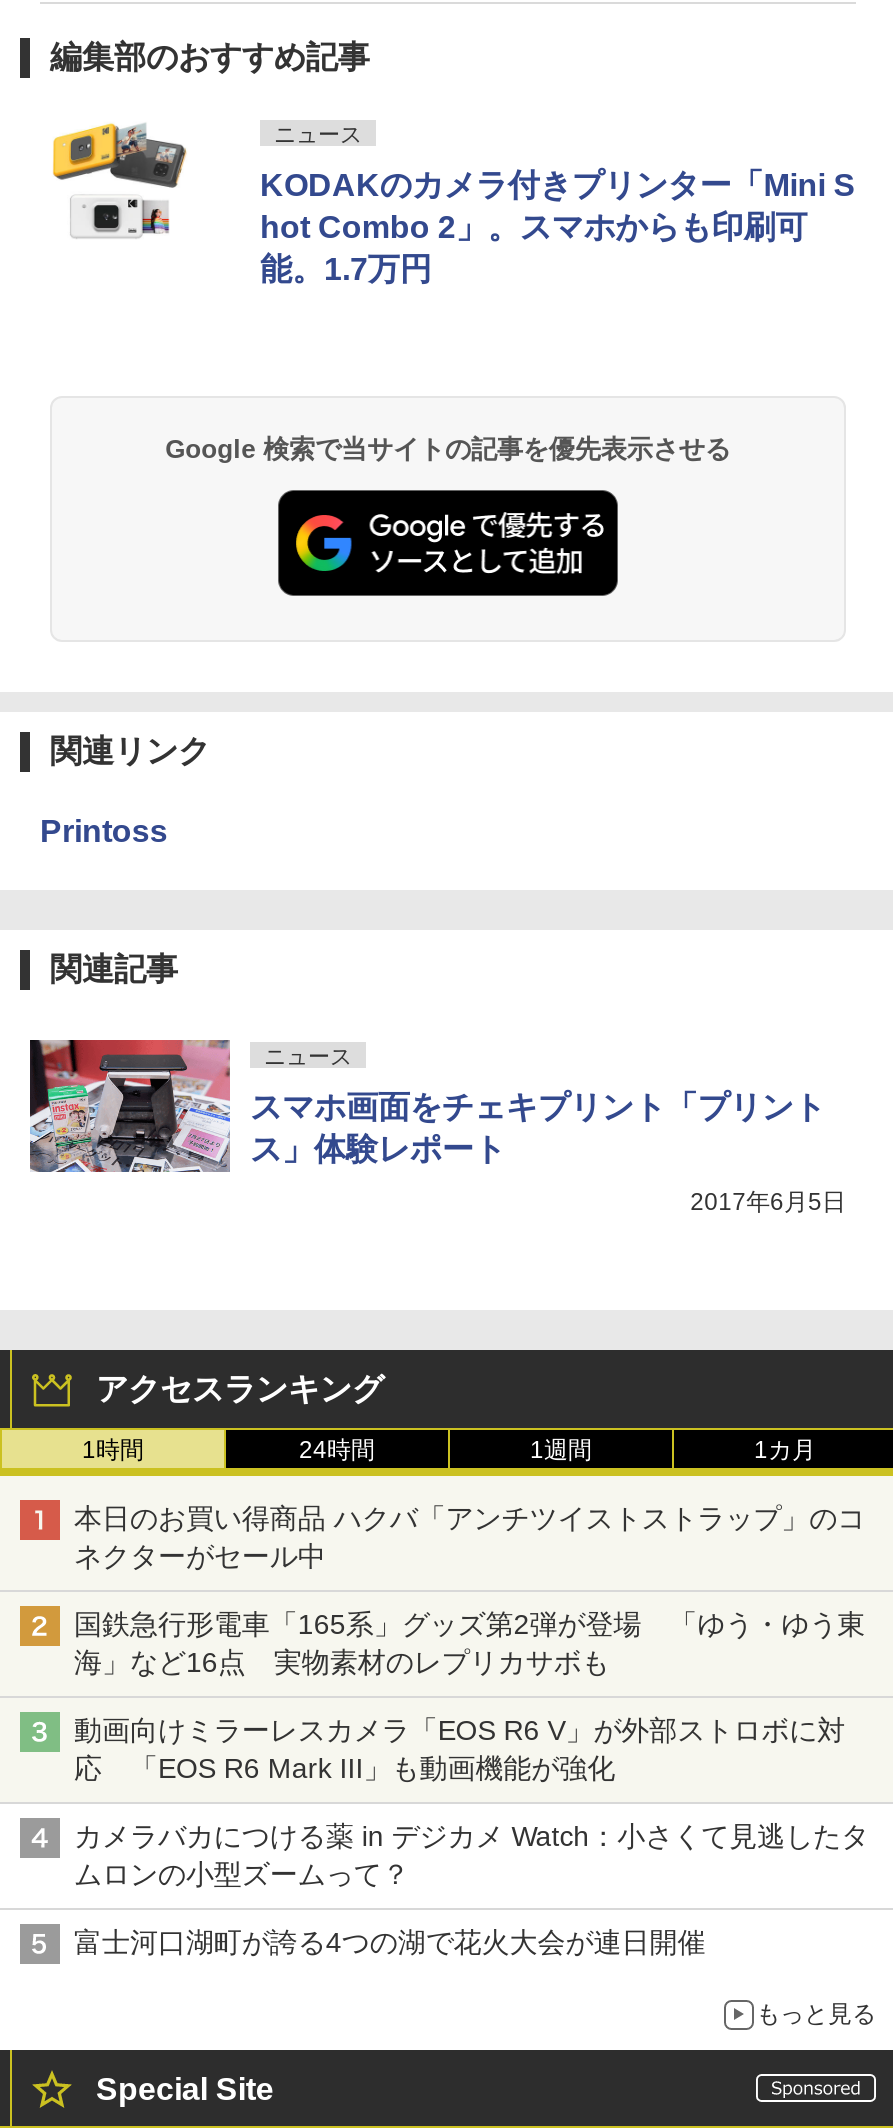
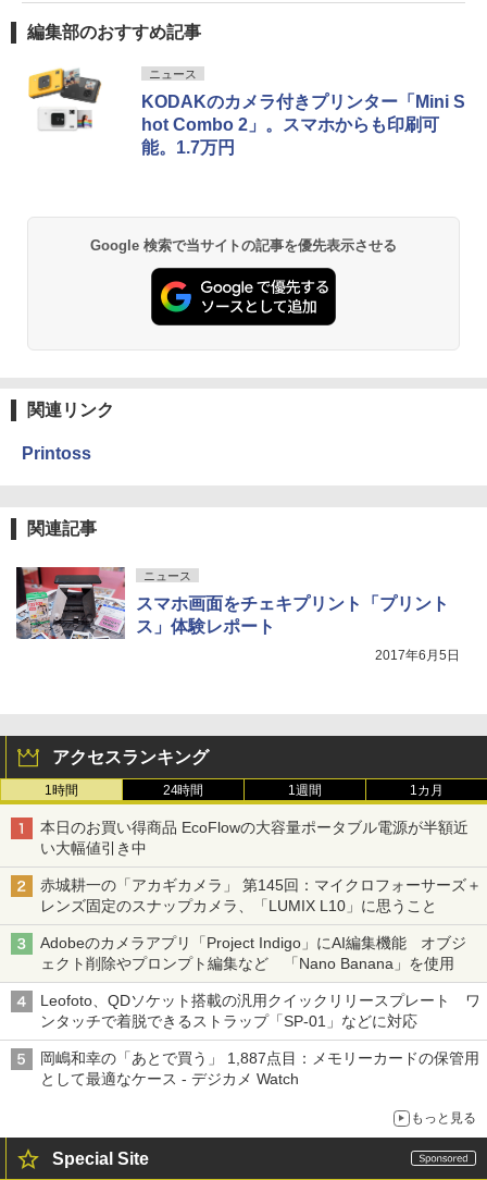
[74,1502,865,1572] 本日のお買い得商品 ハクバ「アンチツイストストラップ」のコ | ネクターがセール中 -> [40,818,468,856] 本日のお買い得商品 EcoFlowの大容量ポータブル電源が半額近 | い大幅値引き中
[74,1608,865,1678] 国鉄急行形電車「165系」グッズ第2弾が登場 「ゆう・ゆう東 | 海」など16点 実物素材のレプリカサボも -> [40,876,481,914] 赤城耕一の「アカギカメラ」 第145回：マイクロフォーサーズ＋ | レンズ固定のスナップカメラ、「LUMIX L10」に思うこと
[74,1714,845,1784] 動画向けミラーレスカメラ「EOS R6 V」が外部ストロボに対 | 応 「EOS R6 Mark III」も動画機能が強化 -> [40,934,467,972] Adobeのカメラアプリ「Project Indigo」にAI編集機能 オブジ | ェクト削除やプロンプト編集など 「Nano Banana」を使用
[74,1820,869,1890] カメラバカにつける薬 in デジカメ Watch：小さくて見逃したタ | ムロンの小型ズームって？ -> [40,991,480,1030] Leofoto、QDソケット搭載の汎用クイックリリースプレート ワ | ンタッチで着脱できるストラップ「SP-01」などに対応
[74,1926,705,1958] 富士河口湖町が誇る4つの湖で花火大会が連日開催 -> [40,1049,479,1087] 岡嶋和幸の「あとで買う」 1,887点目：メモリーカードの保管用 | として最適なケース - デジカメ Watch

